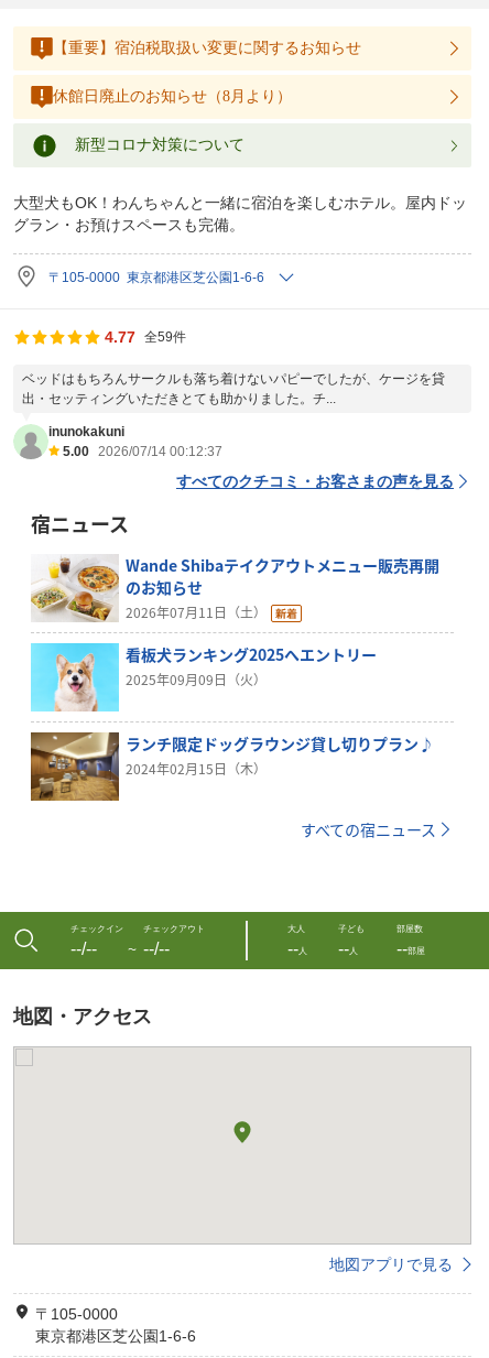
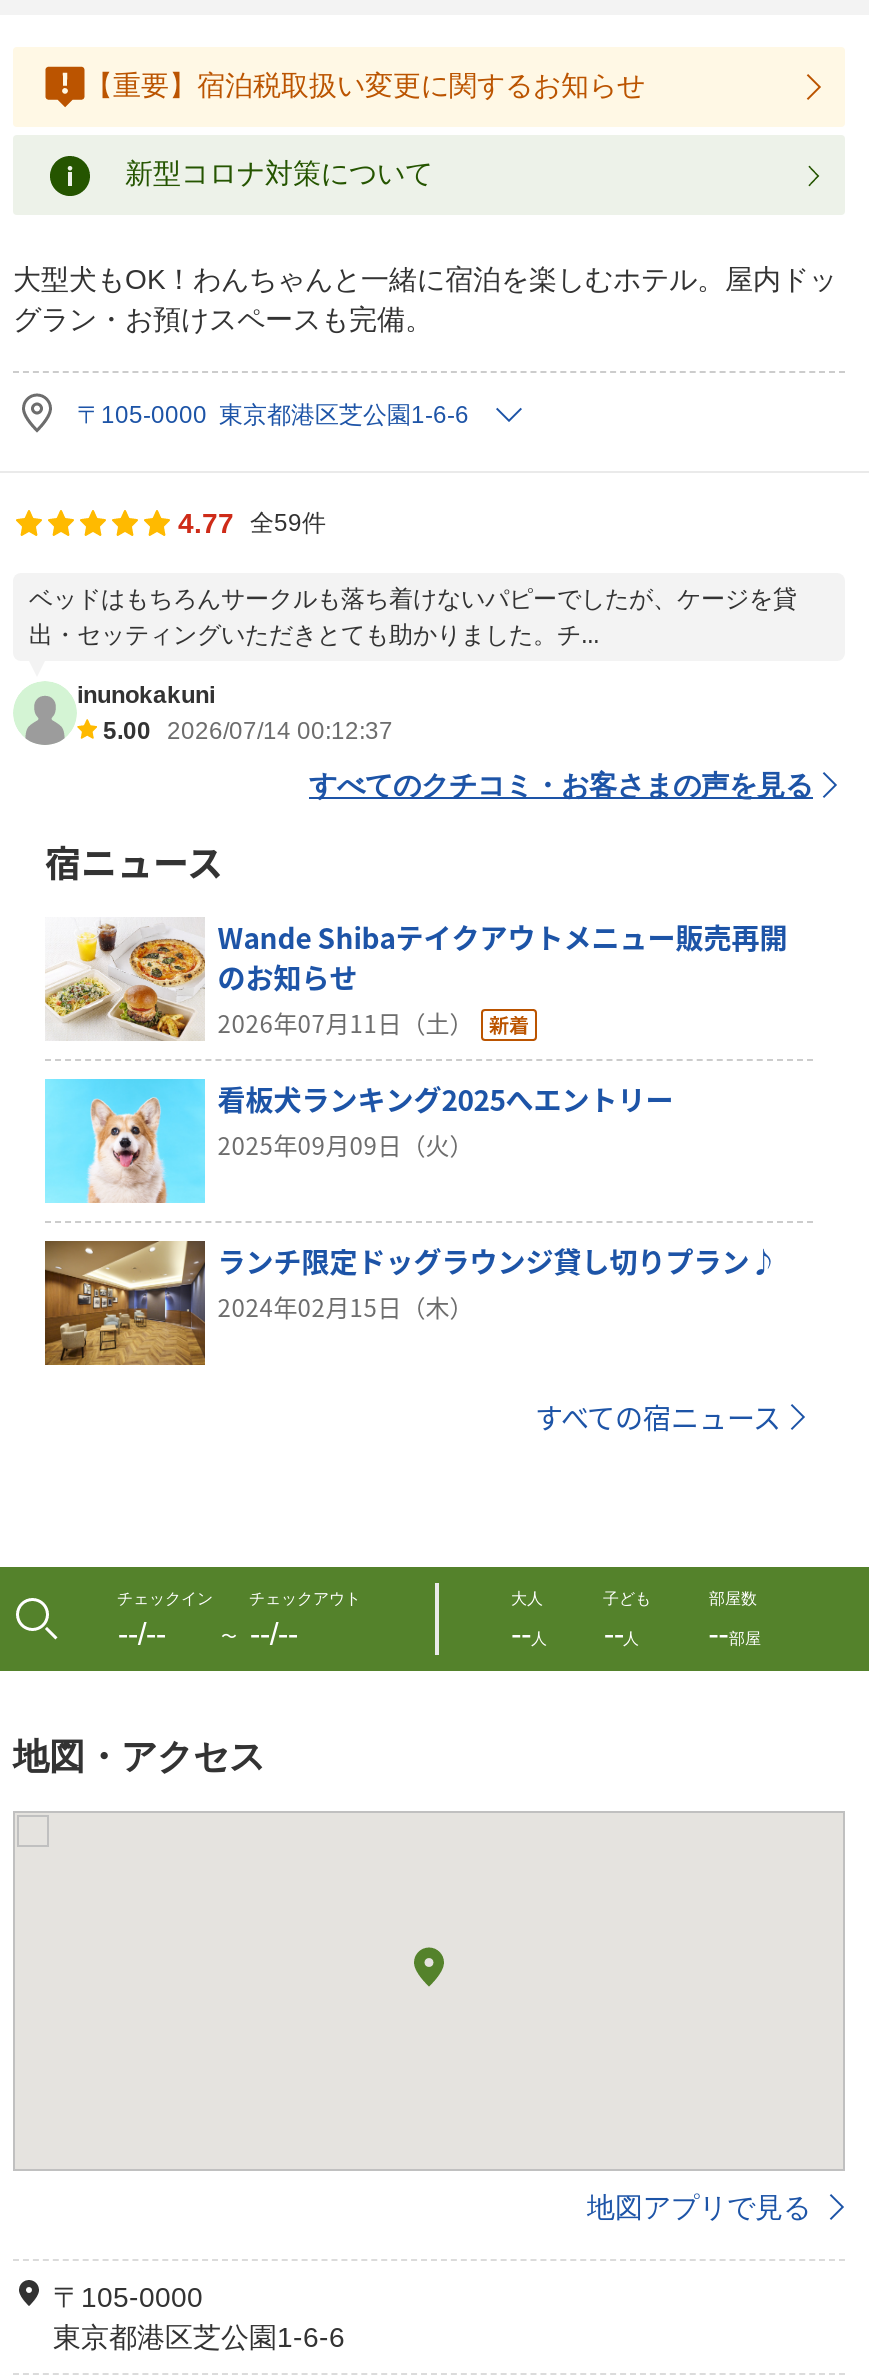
[53,88,292,105] 休館日廃止のお知らせ（8月より） -> none

